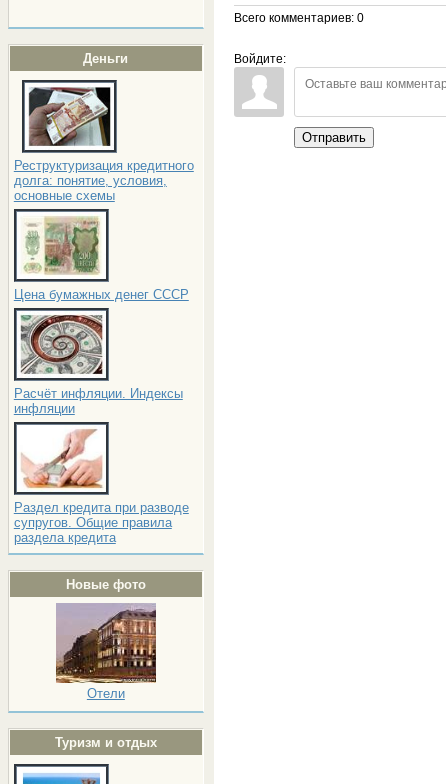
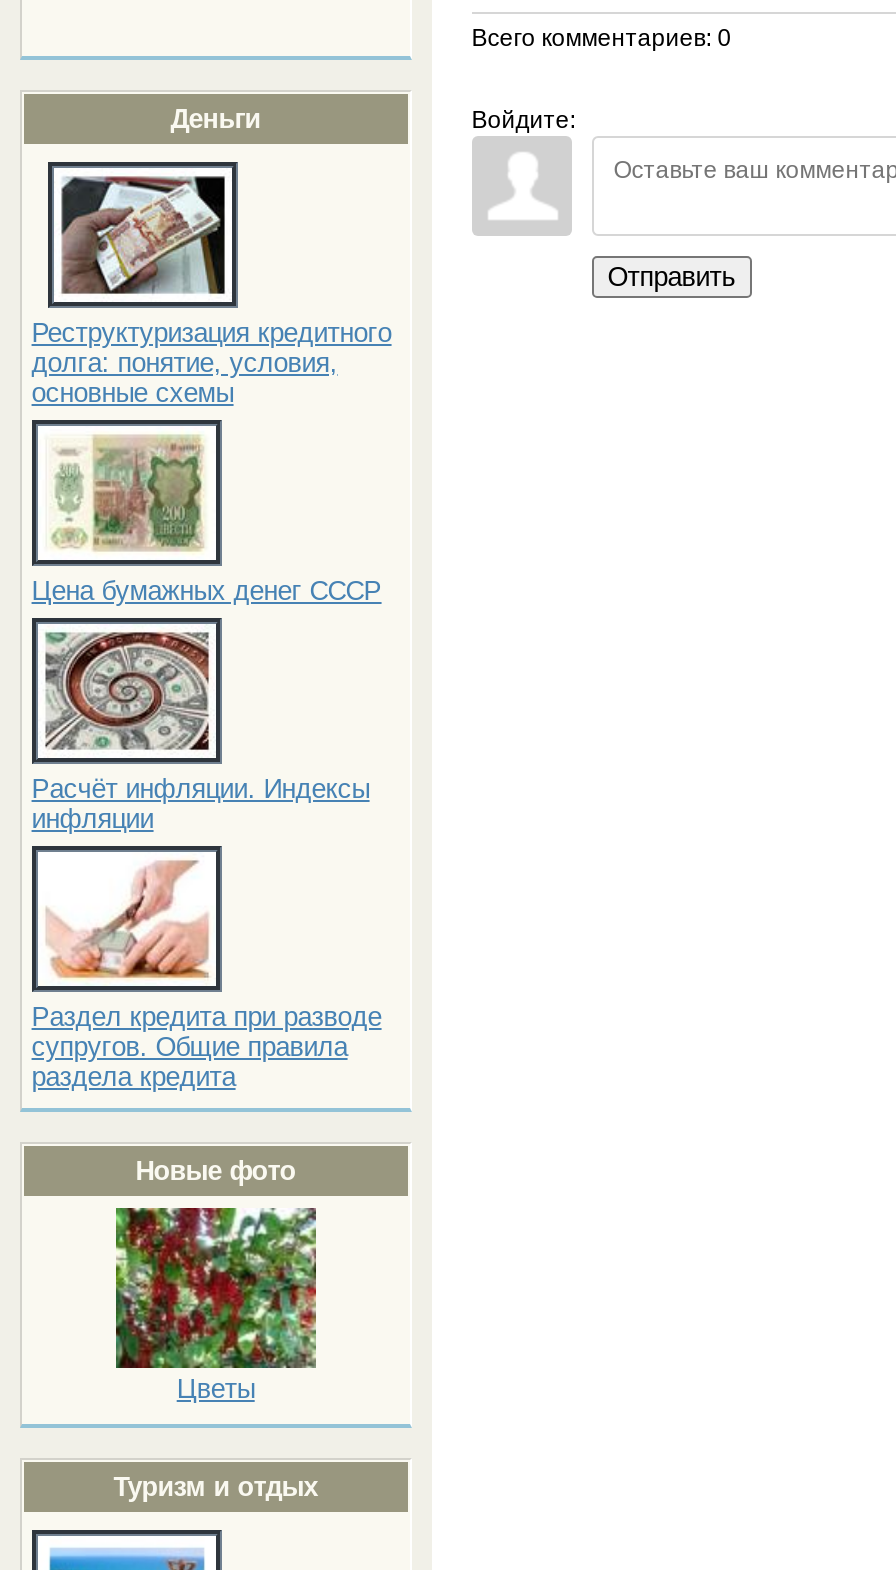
[55,603,157,701] [image] | Отели -> [114,1206,318,1404] [image] | Цветы

